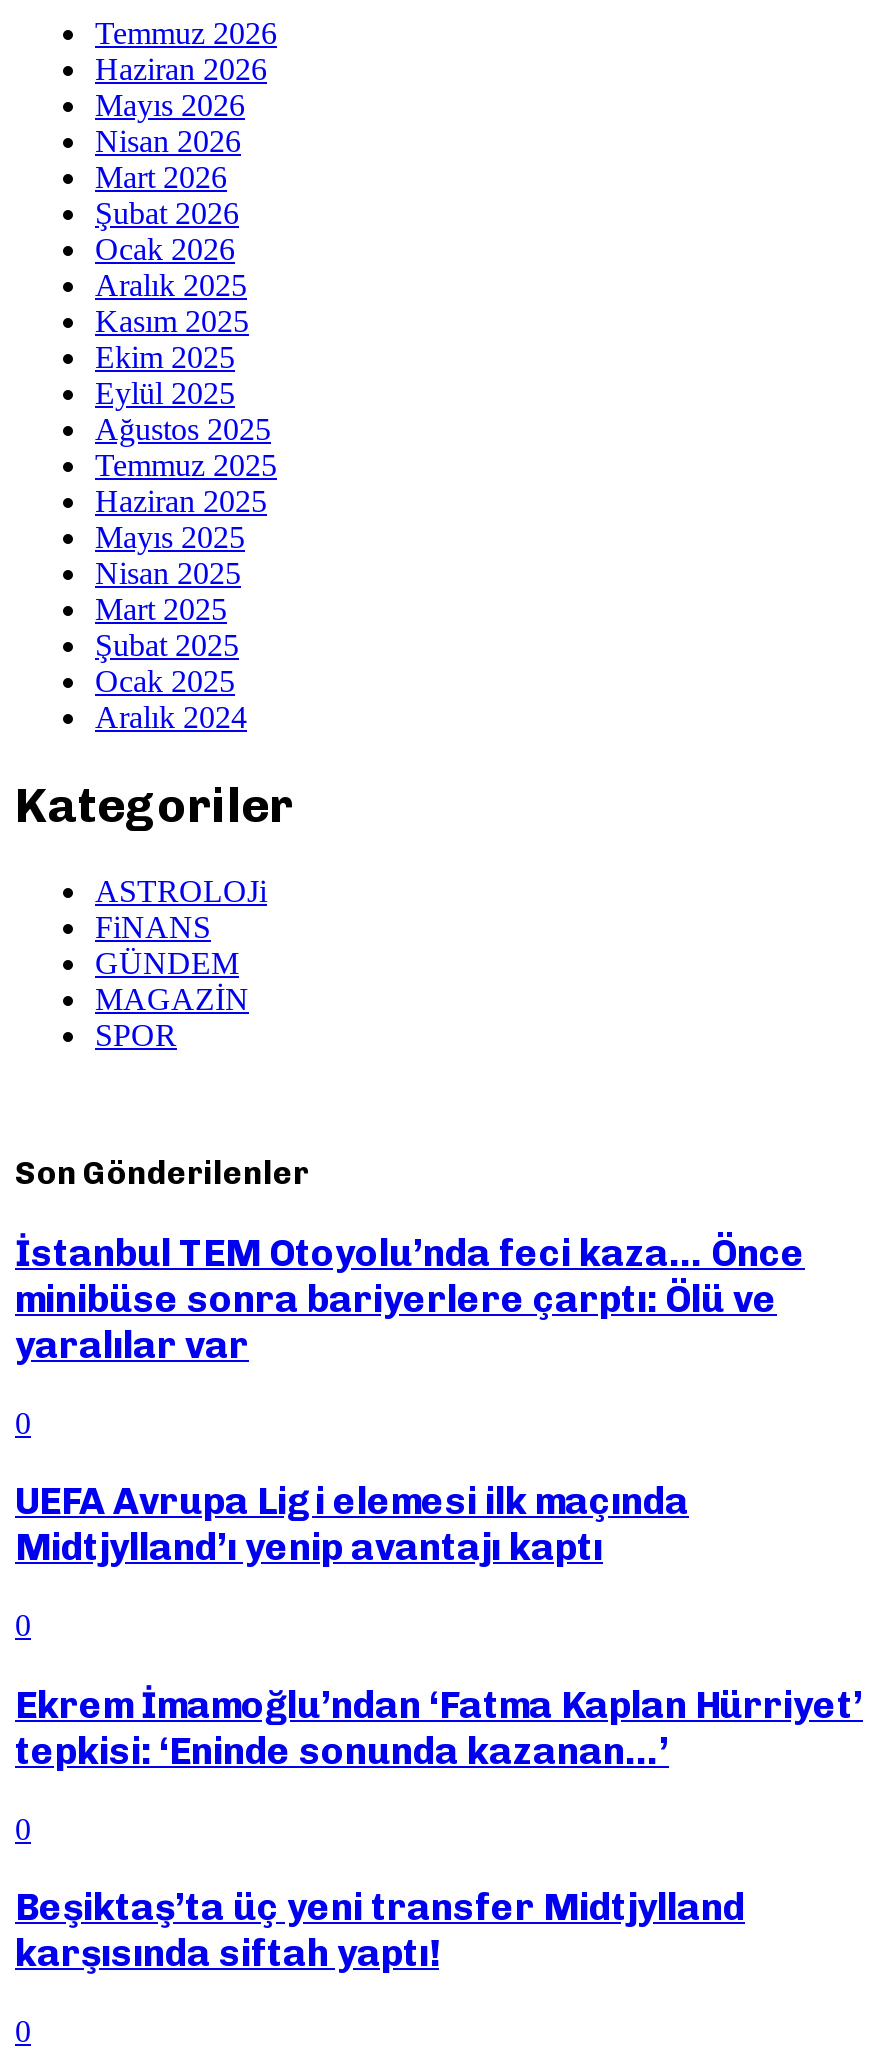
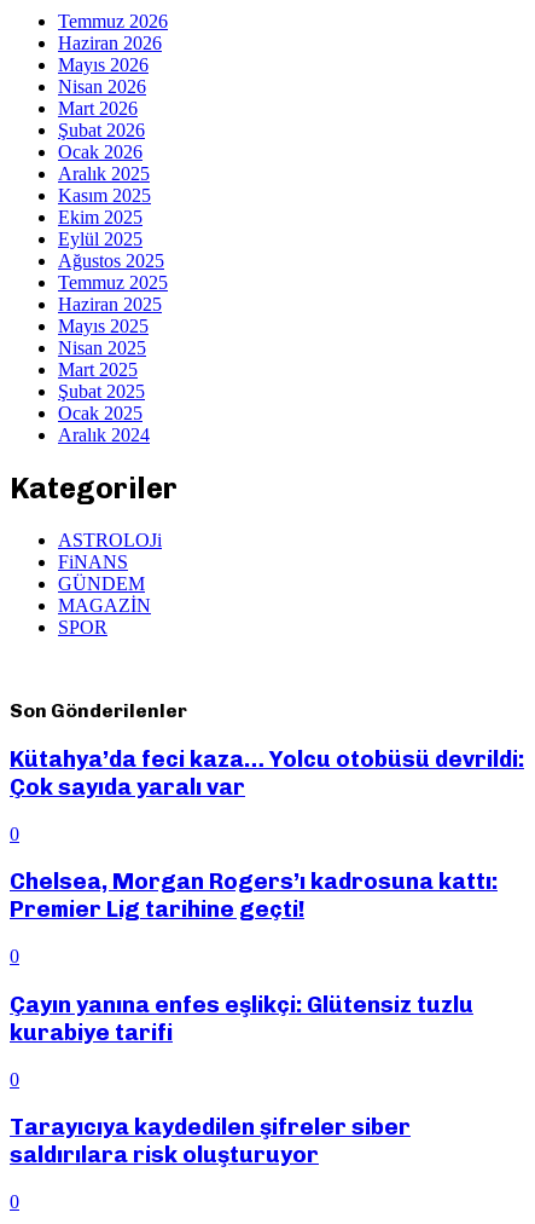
[15,1230,805,1368] İstanbul TEM Otoyolu’nda feci kaza… Önce | minibüse sonra bariyerlere çarptı: Ölü ve | yaralılar var -> [10,745,524,801] Kütahya’da feci kaza… Yolcu otobüsü devrildi: | Çok sayıda yaralı var
[15,1479,689,1571] UEFA Avrupa Ligi elemesi ilk maçında | Midtjylland’ı yenip avantajı kaptı -> [10,868,498,923] Chelsea, Morgan Rogers’ı kadrosuna kattı: | Premier Lig tarihine geçti!
[15,1682,863,1774] Ekrem İmamoğlu’ndan ‘Fatma Kaplan Hürriyet’ | tepkisi: ‘Eninde sonunda kazanan…’ -> [10,990,473,1046] Çayın yanına enfes eşlikçi: Glütensiz tuzlu | kurabiye tarifi
[15,1885,745,1977] Beşiktaş’ta üç yeni transfer Midtjylland | karşısında siftah yaptı! -> [10,1113,411,1169] Tarayıcıya kaydedilen şifreler siber | saldırılara risk oluşturuyor

